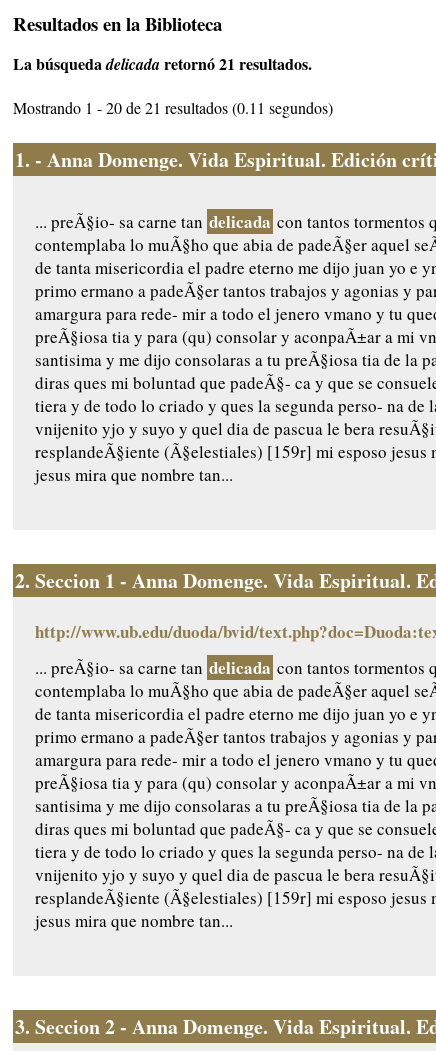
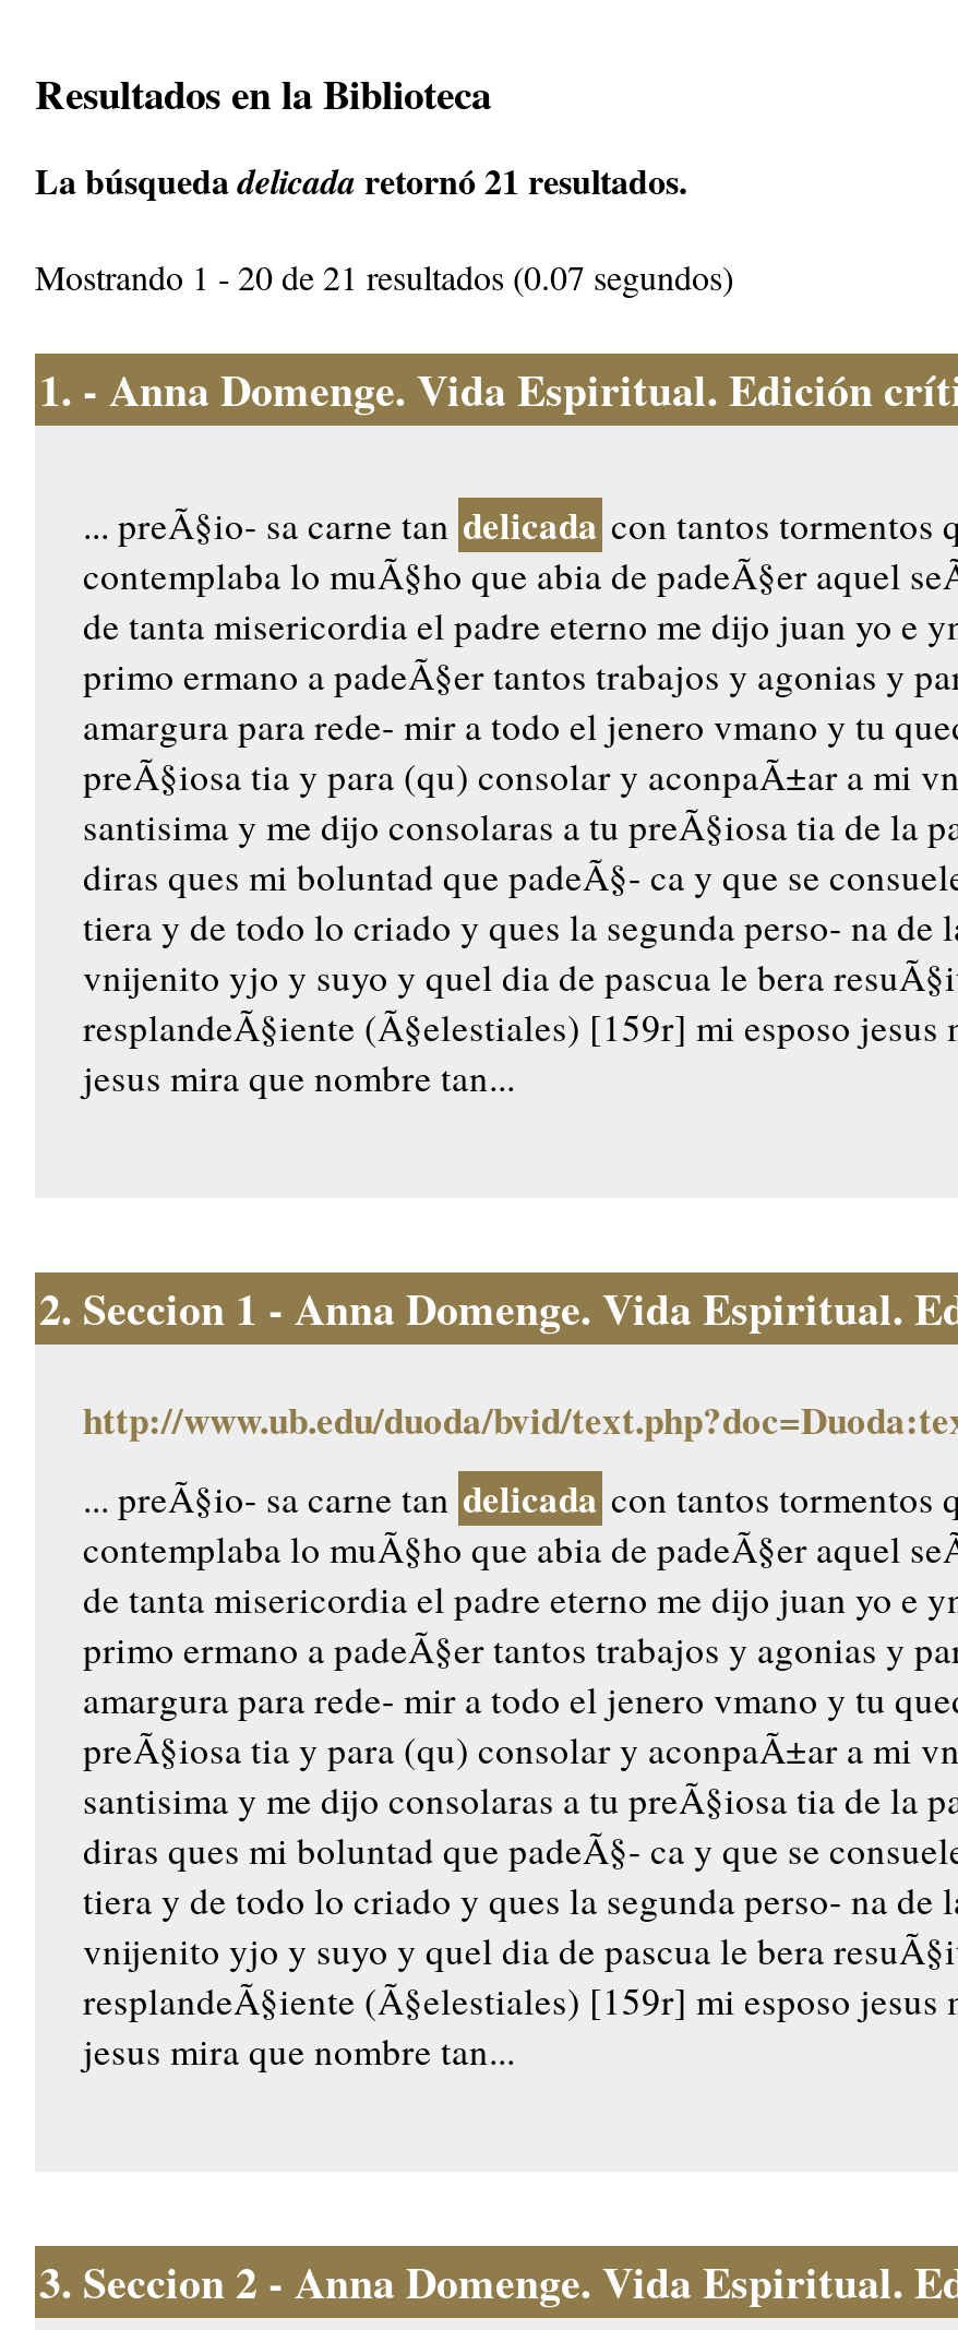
[13,97,333,118] Mostrando 1 - 20 de 21 resultados (0.11 segundos) -> [35,254,733,300] Mostrando 1 - 20 de 21 resultados (0.07 segundos)

